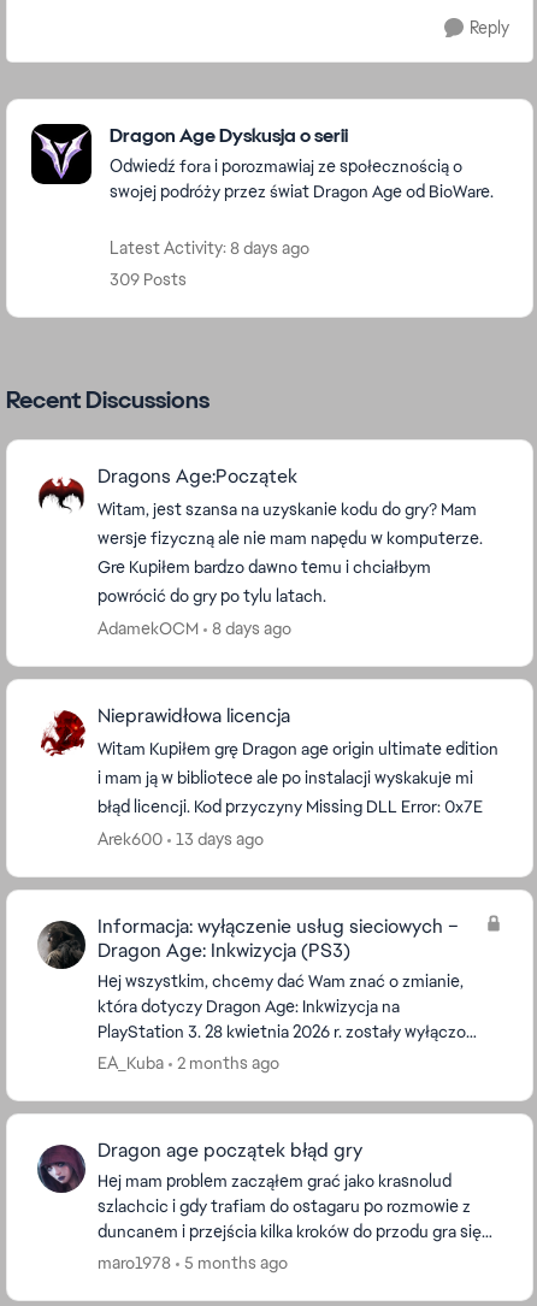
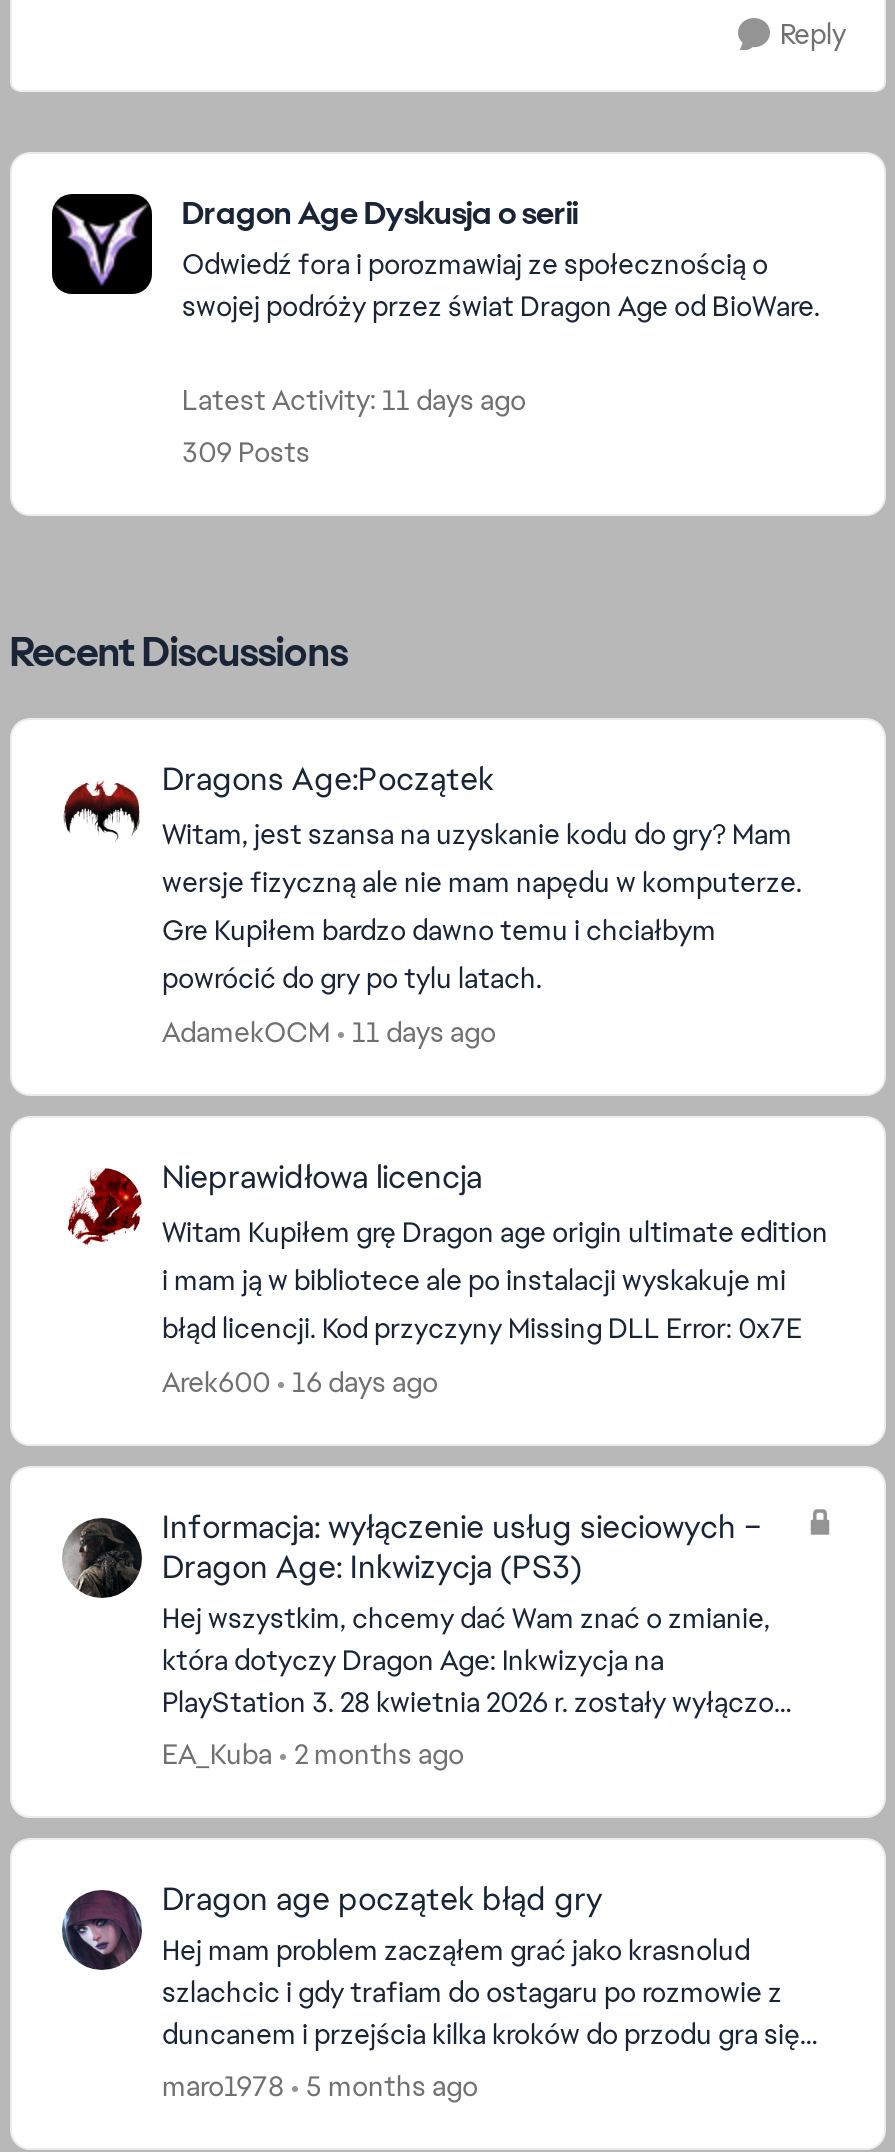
[110,237,309,259] Latest Activity: 8 days ago -> [182,382,526,418] Latest Activity: 11 days ago
[98,617,291,639] AdamekOCM 8 days ago -> [162,1014,496,1050] AdamekOCM 11 days ago
[98,828,264,850] Arek600 13 days ago -> [162,1364,438,1400] Arek600 16 days ago

